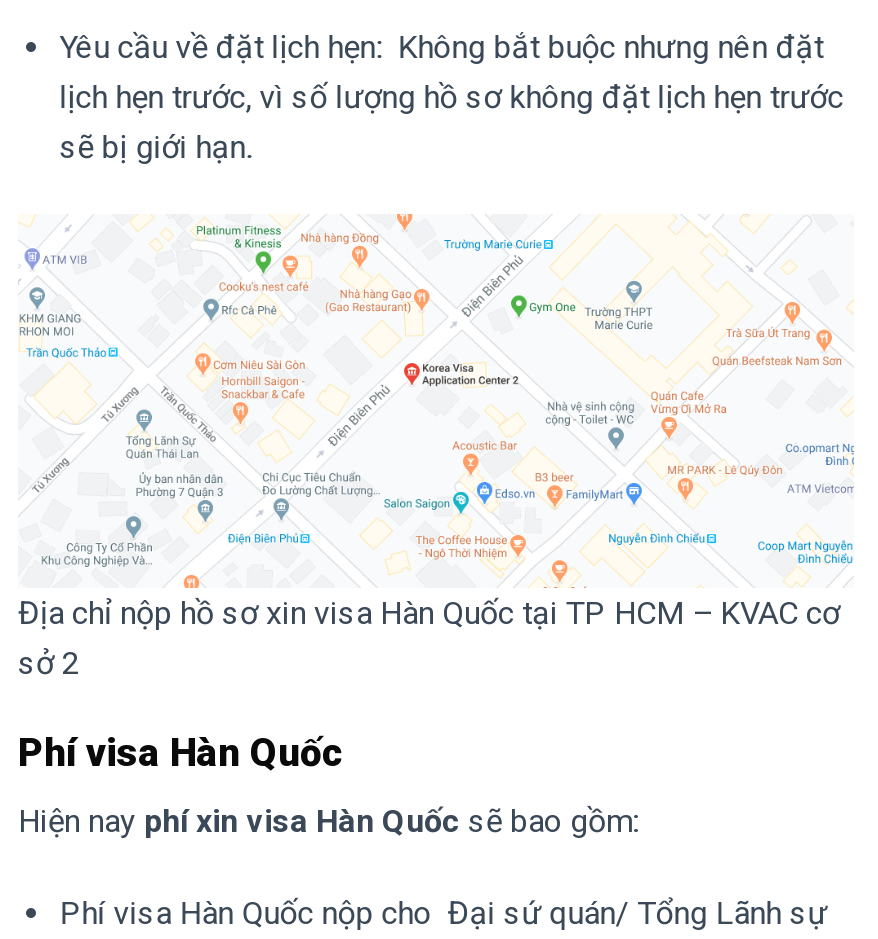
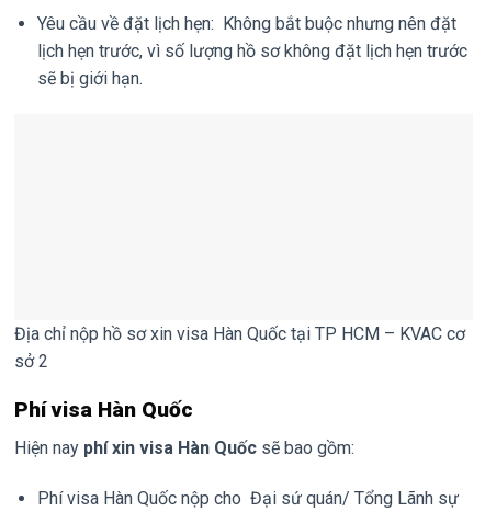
[18,213,854,589] [image] -> none

